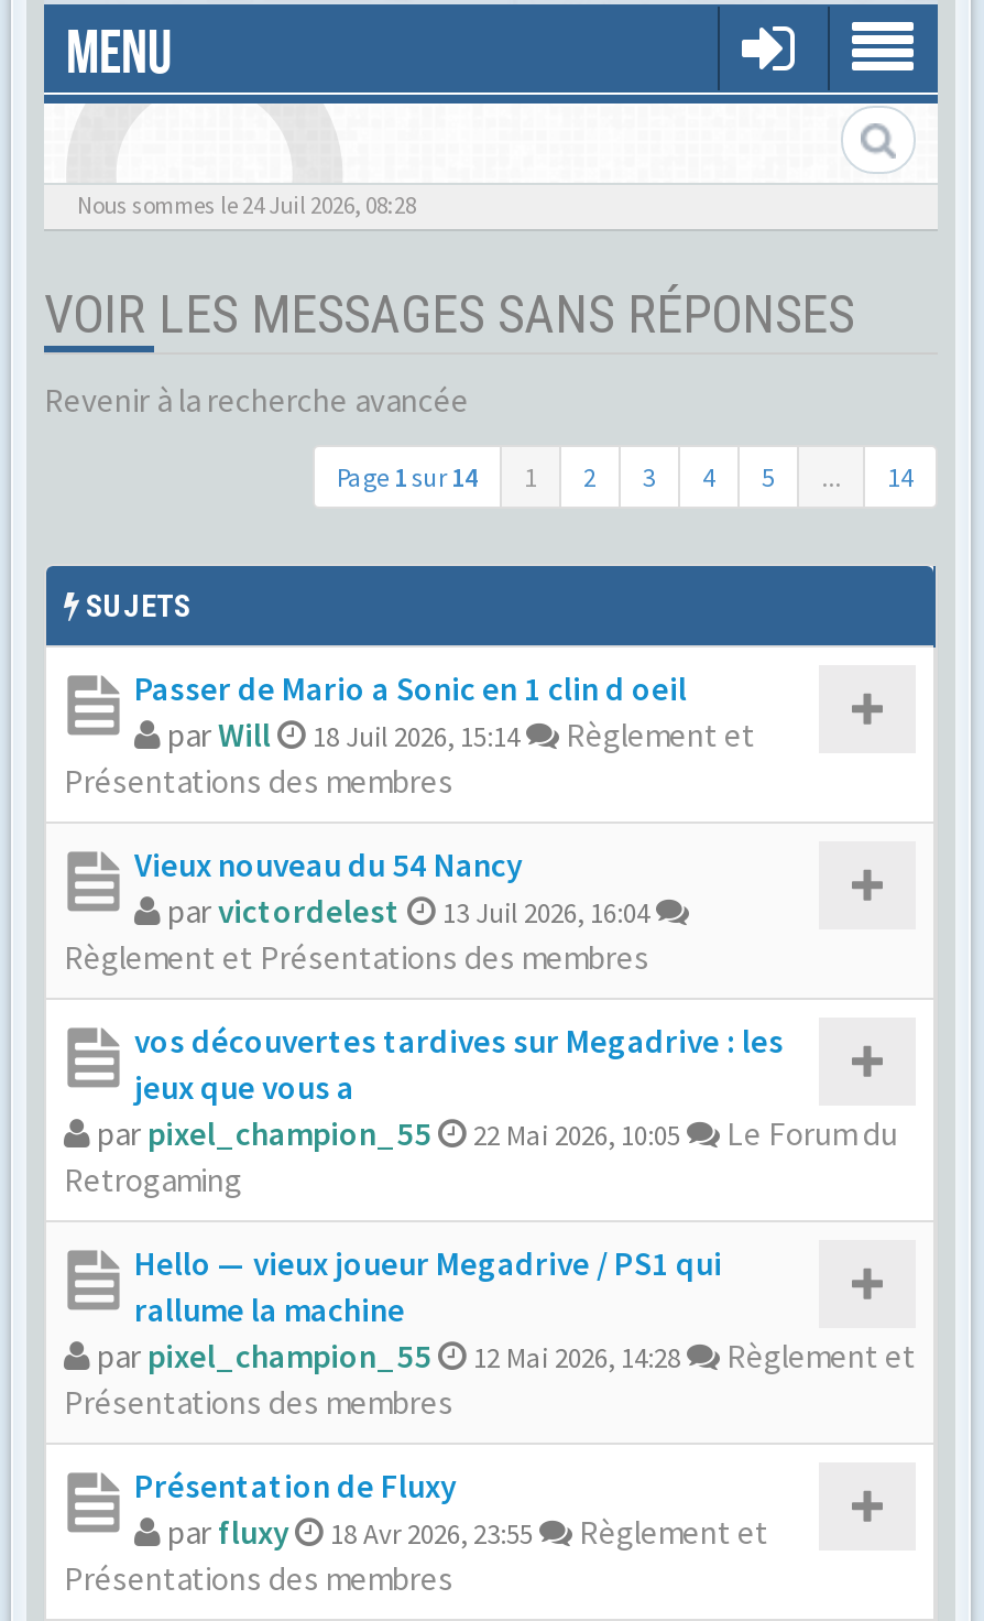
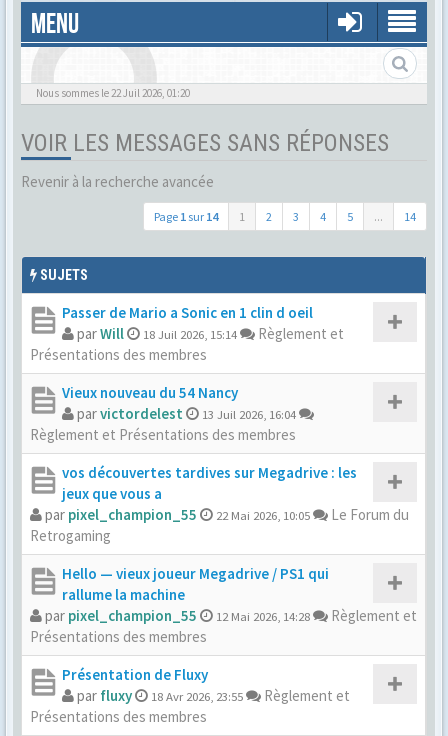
[77,189,416,220] Nous sommes le 24 Juil 2026, 08:28 -> [36,86,190,100] Nous sommes le 22 Juil 2026, 01:20

